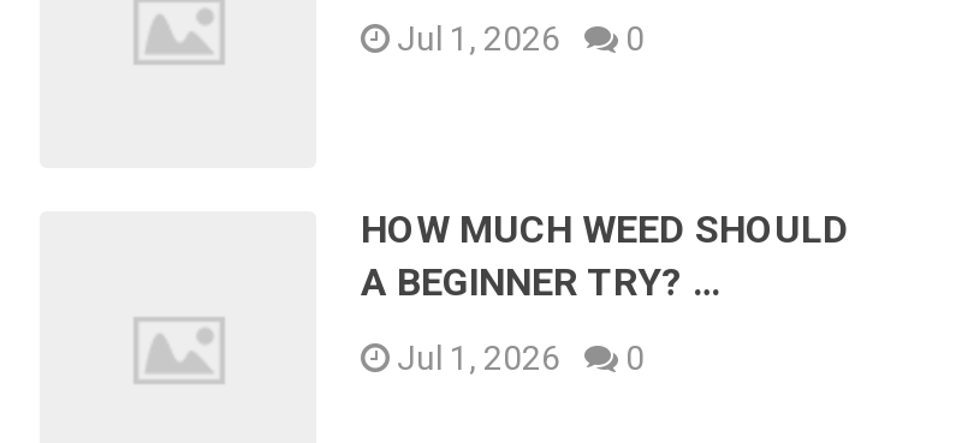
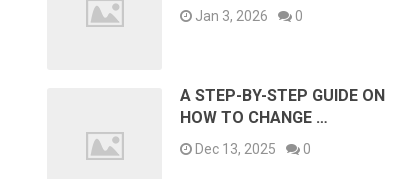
[390,18,645,57] Jul 1, 2026 0 -> [192,8,303,24] Jan 3, 2026 0
[361,206,849,304] HOW MUCH WEED SHOULD | A BEGINNER TRY? … -> [180,86,385,127] A STEP-BY-STEP GUIDE ON | HOW TO CHANGE …
[390,338,645,376] Jul 1, 2026 0 -> [192,141,311,157] Dec 13, 2025 0

